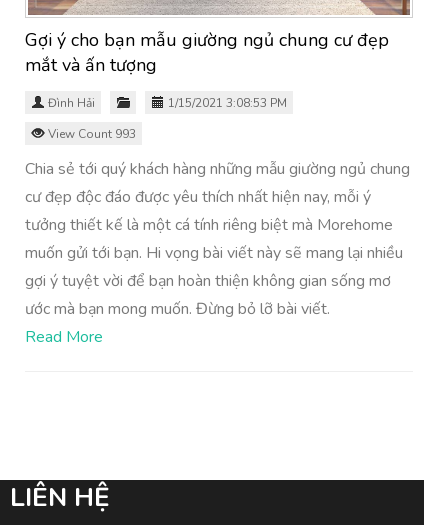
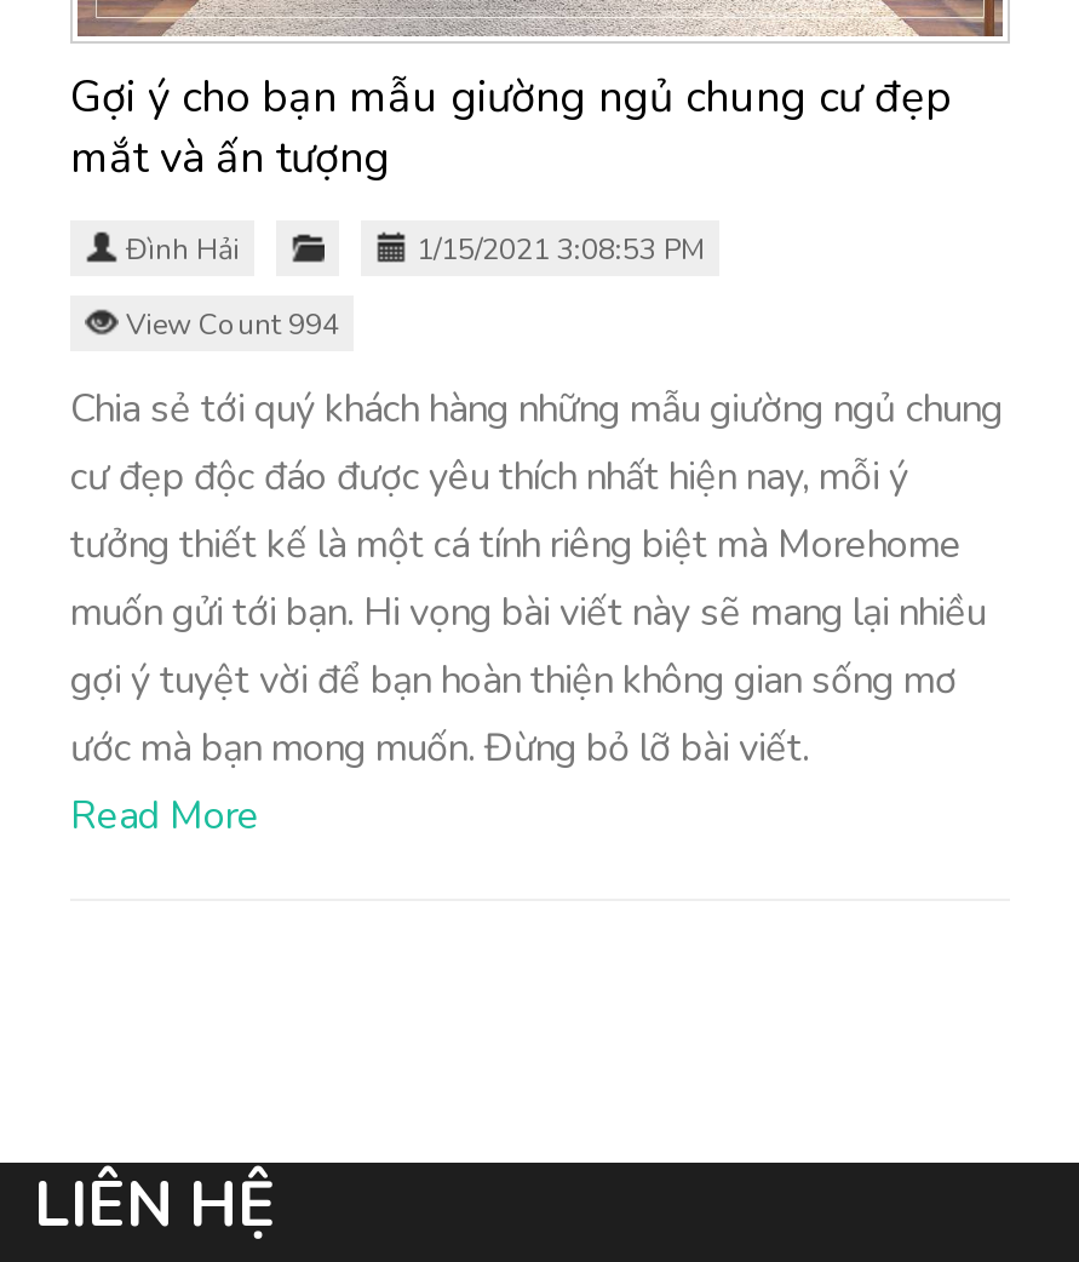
[45,126,136,142] View Count 993 -> [119,305,339,344] View Count 994

